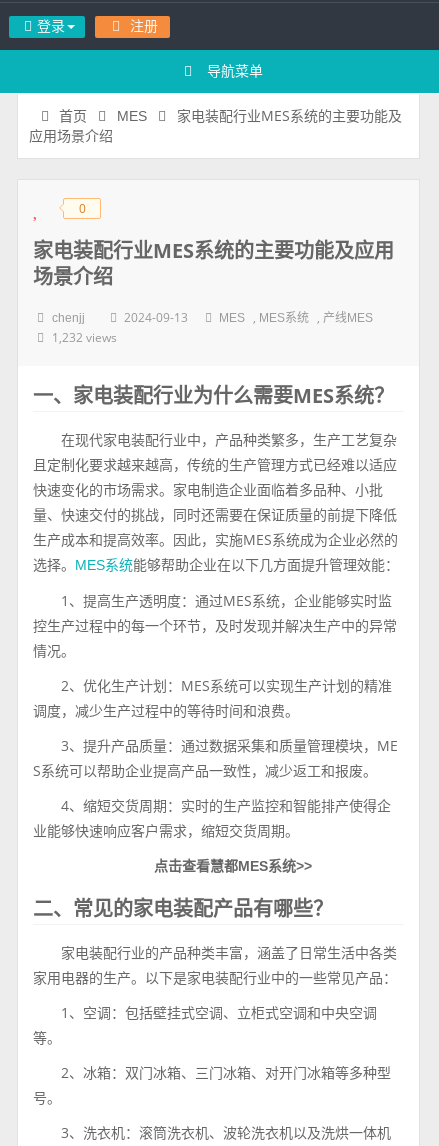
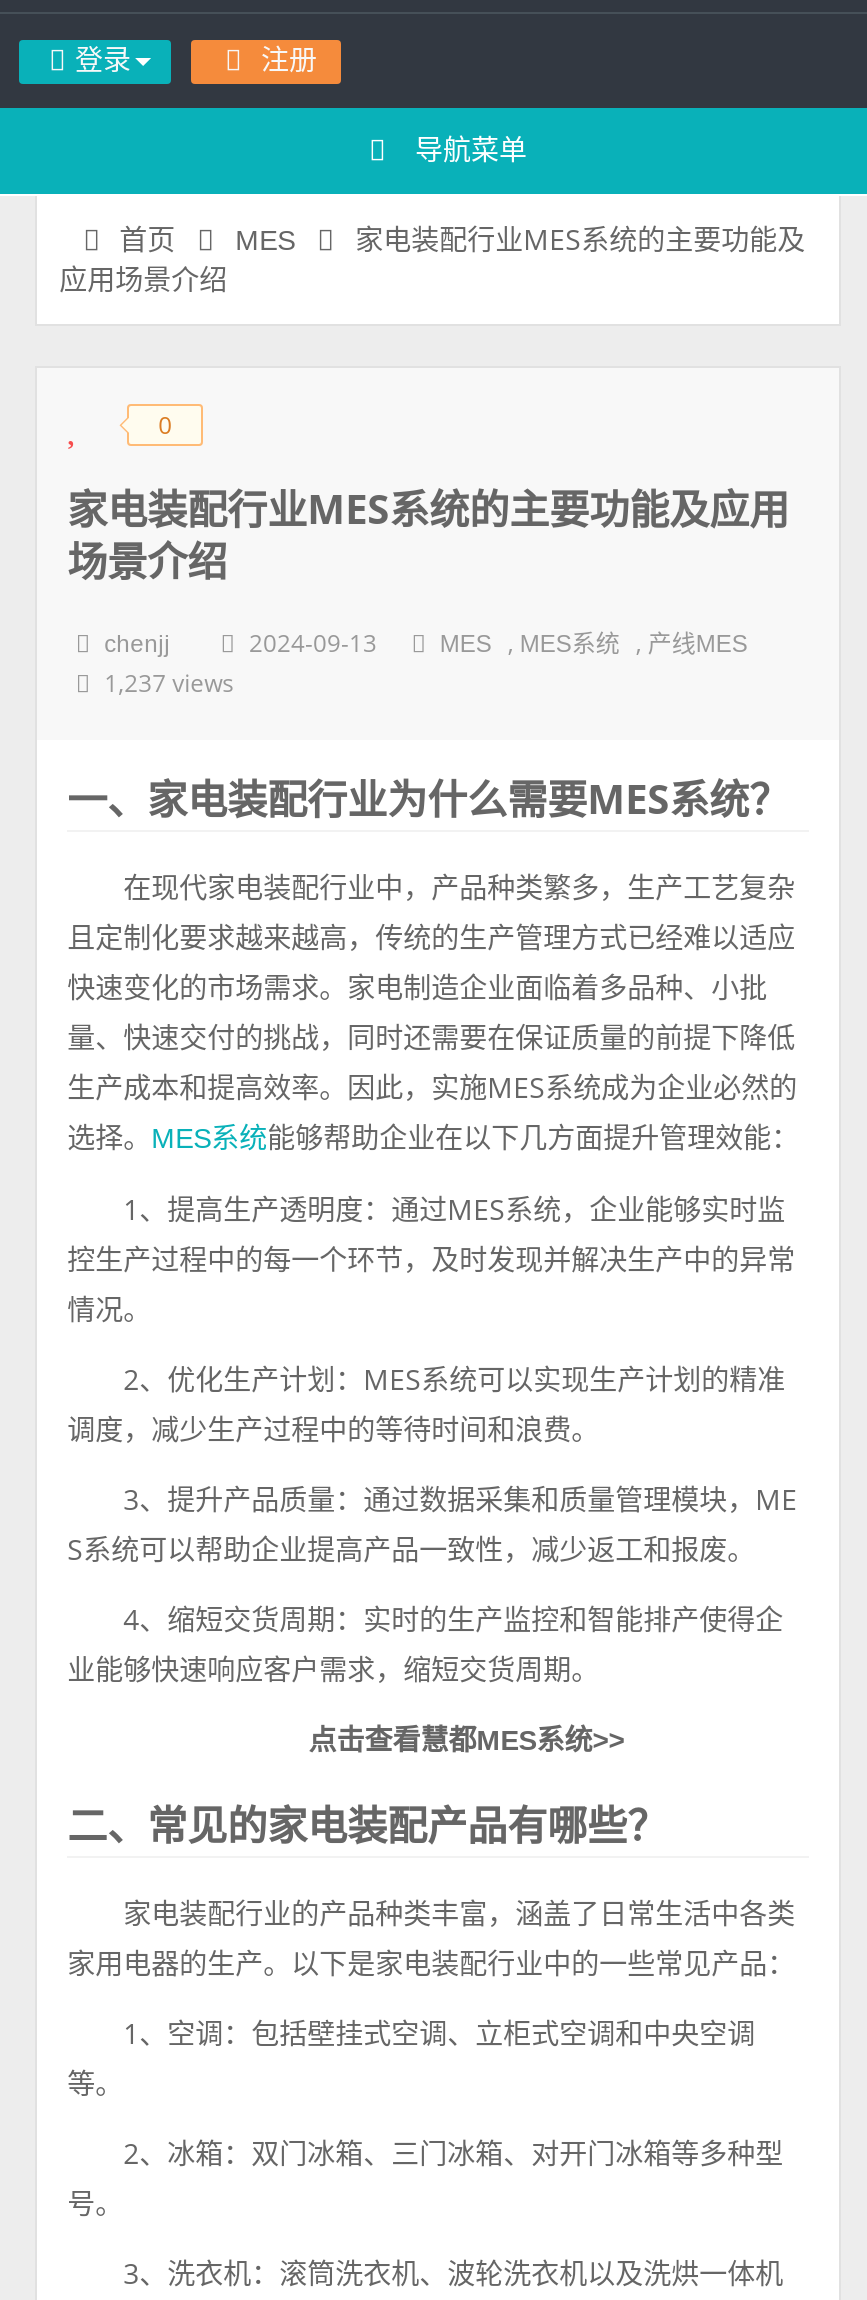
[52,329,117,346] 1,232 views -> [104,666,234,700] 1,237 views

